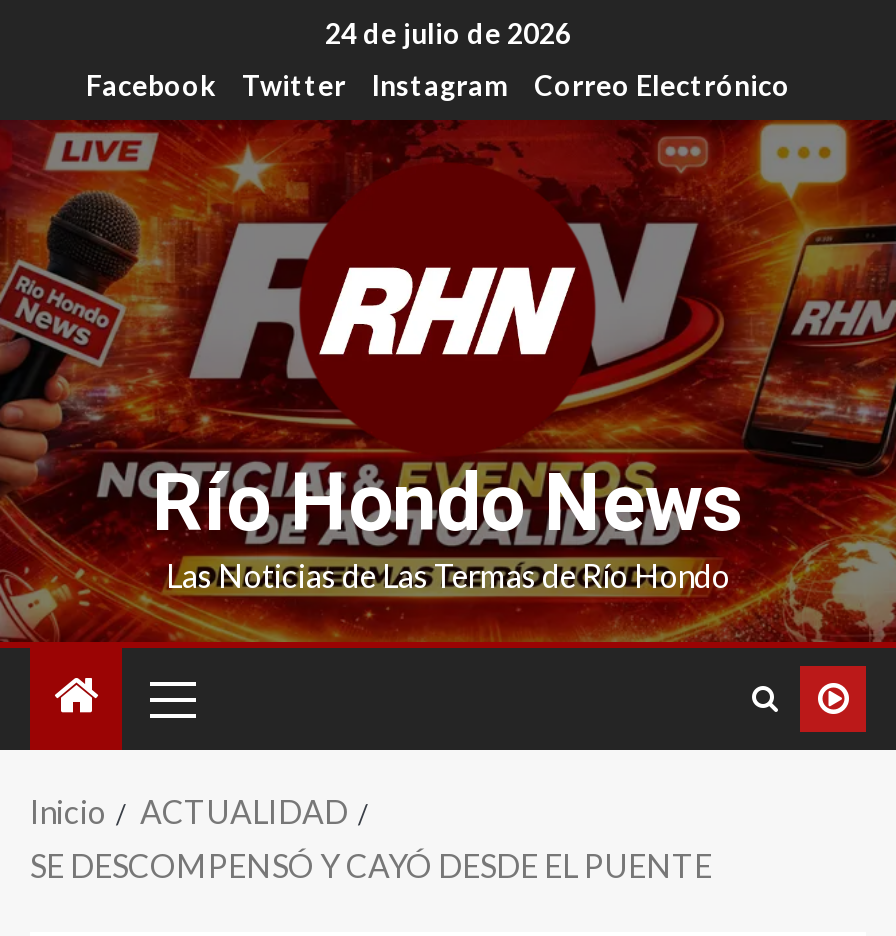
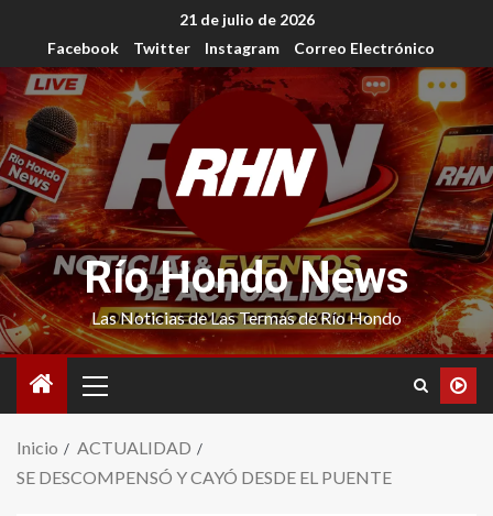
[325,17,571,51] 24 de julio de 2026 -> [179,10,314,29] 21 de julio de 2026

